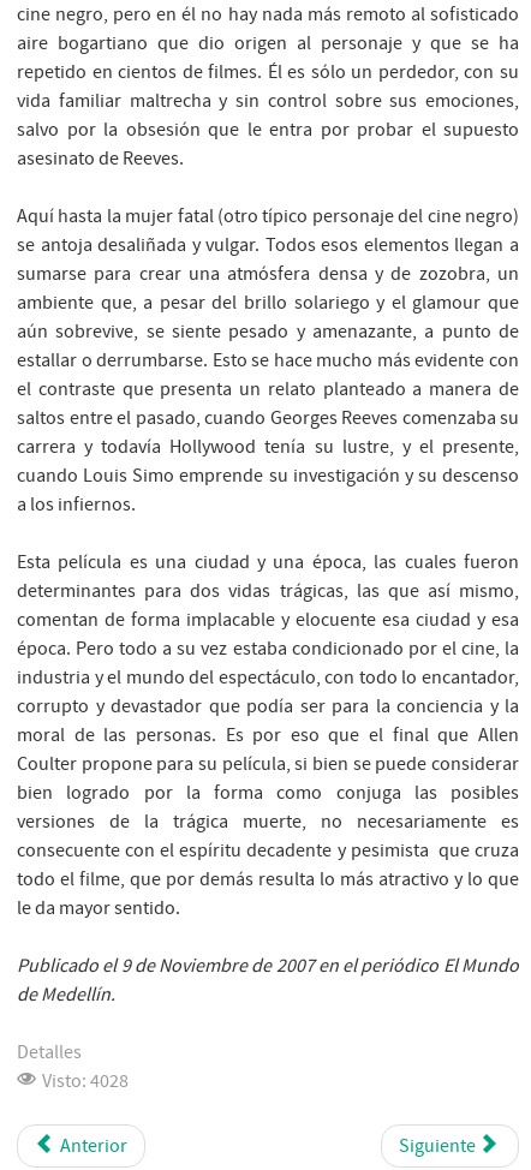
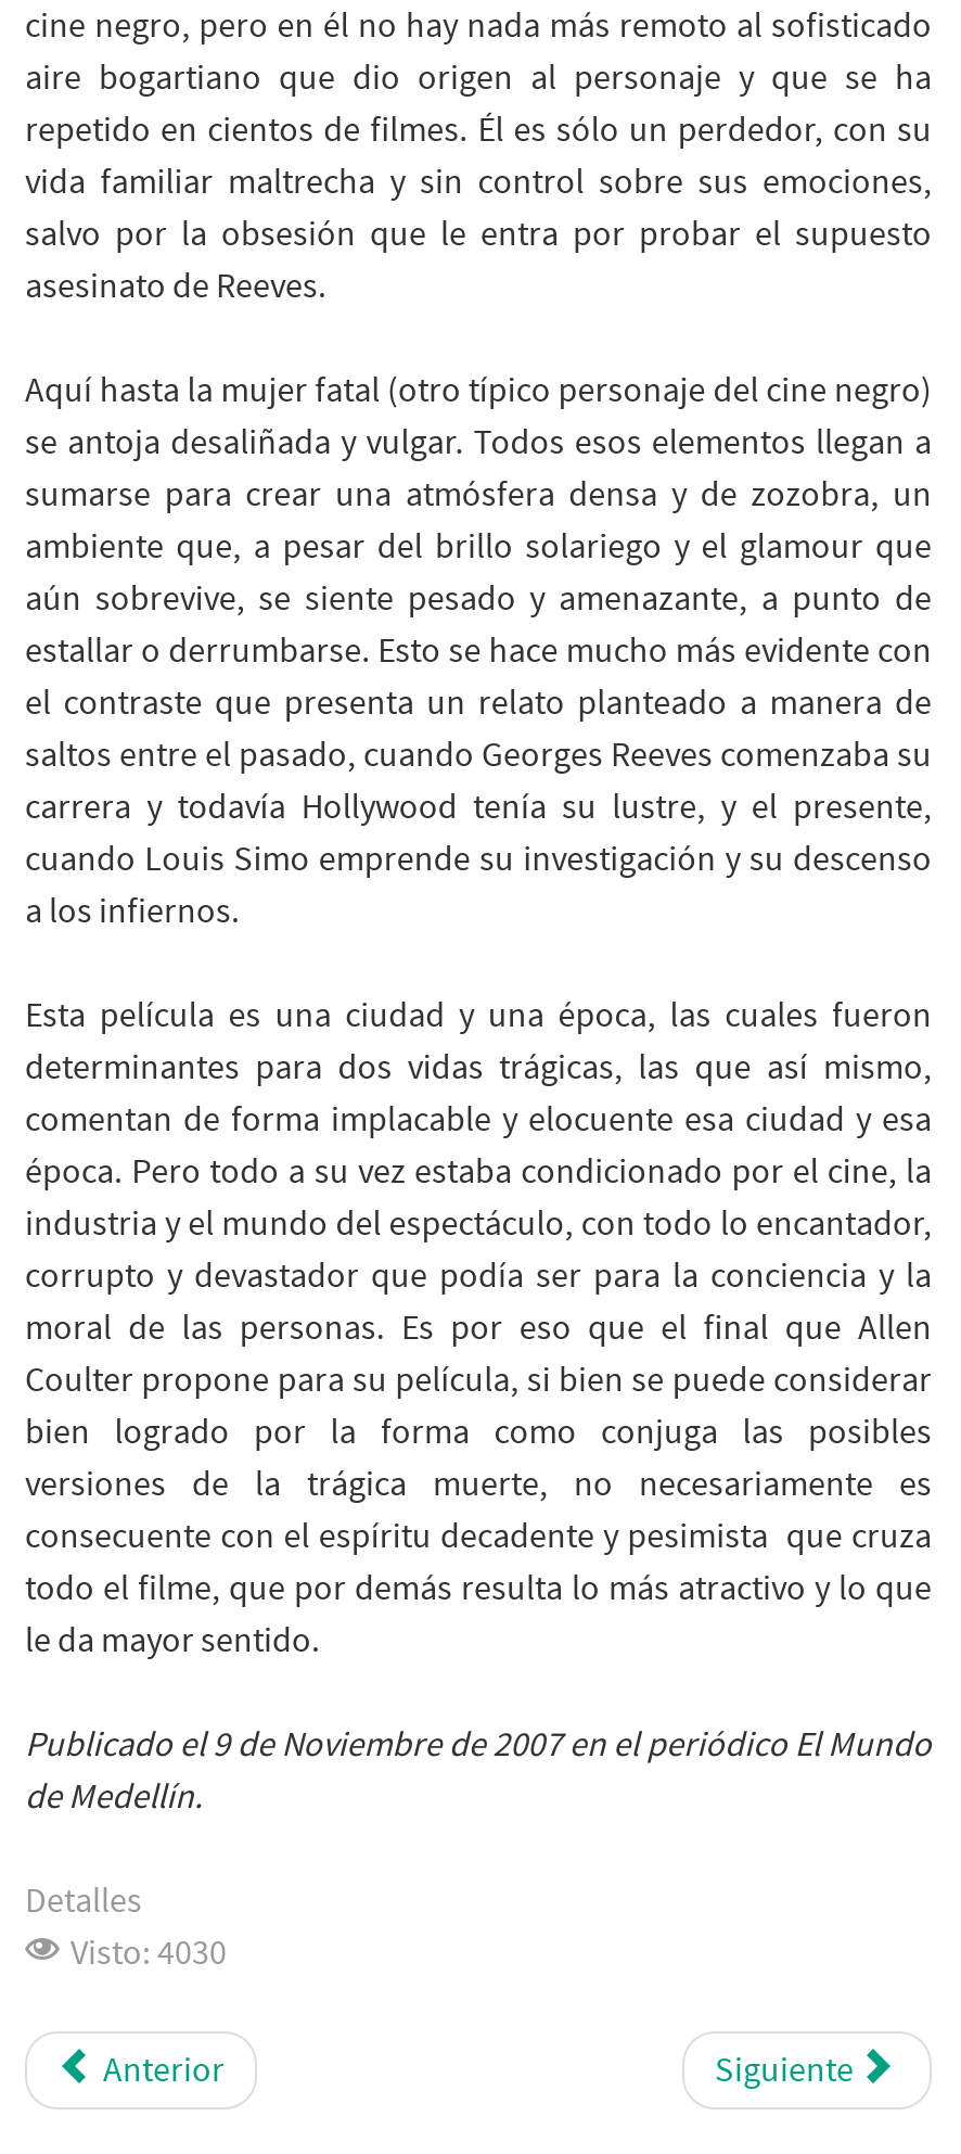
[42,1069,129,1093] Visto: 4028 -> [71,1931,227,1975] Visto: 4030

